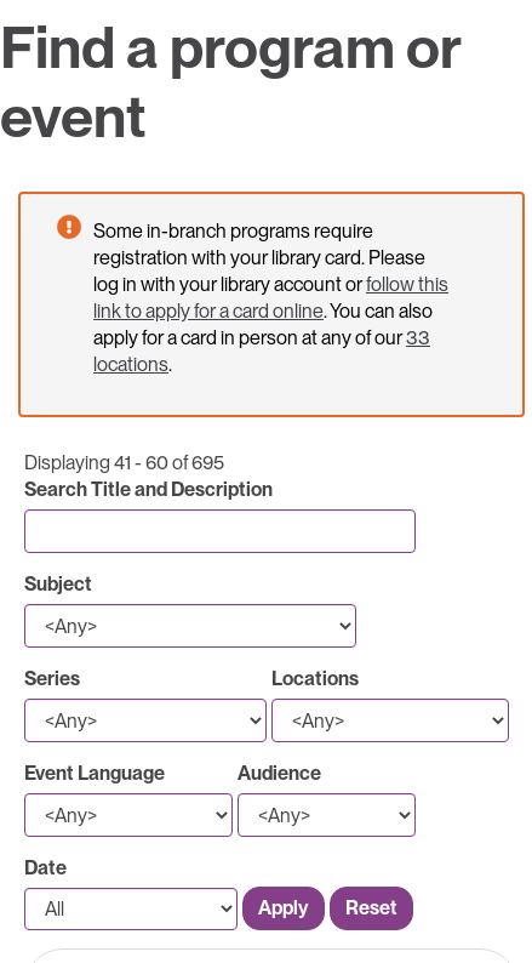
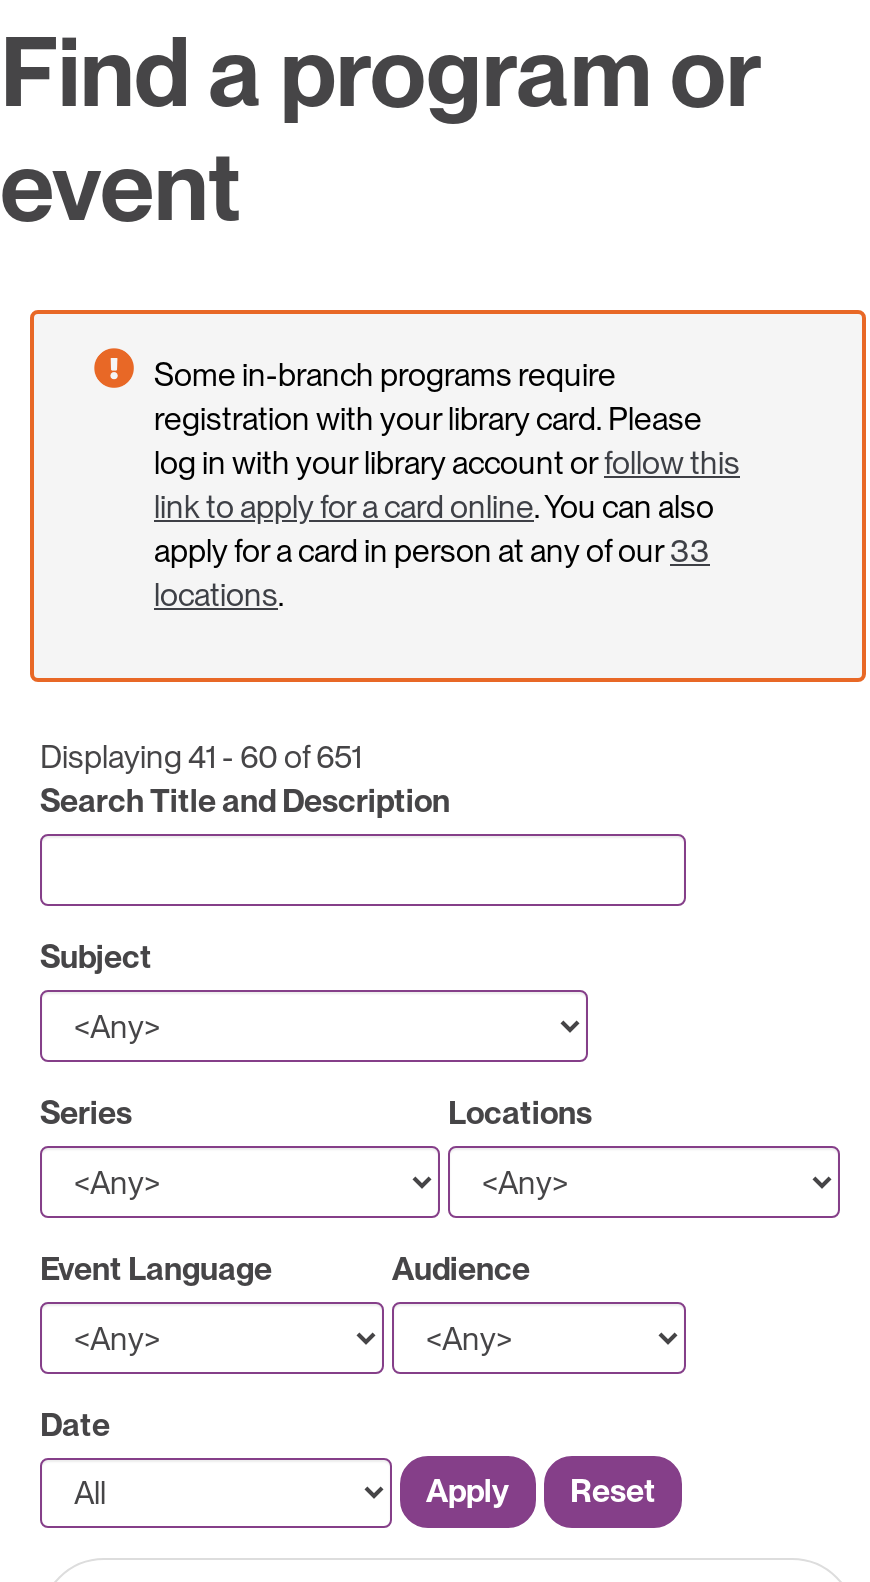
[24,451,224,474] Displaying 41 - 60 of 695 -> [40,738,362,776] Displaying 41 - 60 of 651

